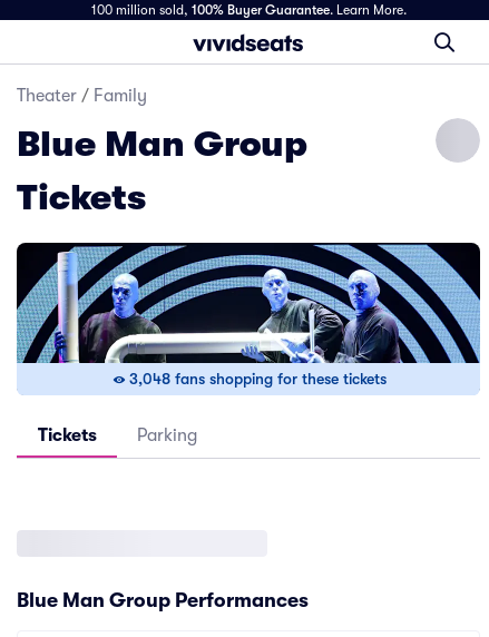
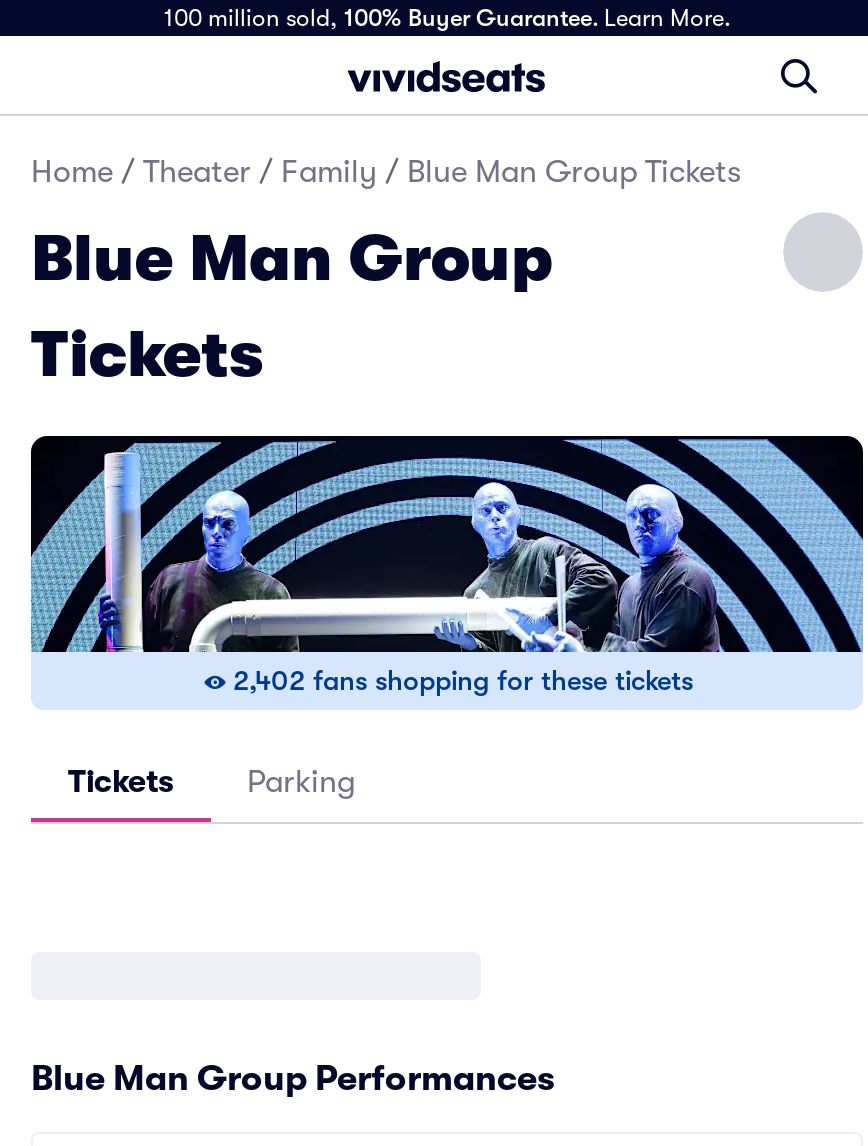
[17,86,147,106] Theater / Family -> [31,154,741,190] Home / Theater / Family / Blue Man Group Tickets
[129,370,386,388] 3,048 fans shopping for these tickets -> [233,664,693,696] 2,402 fans shopping for these tickets

